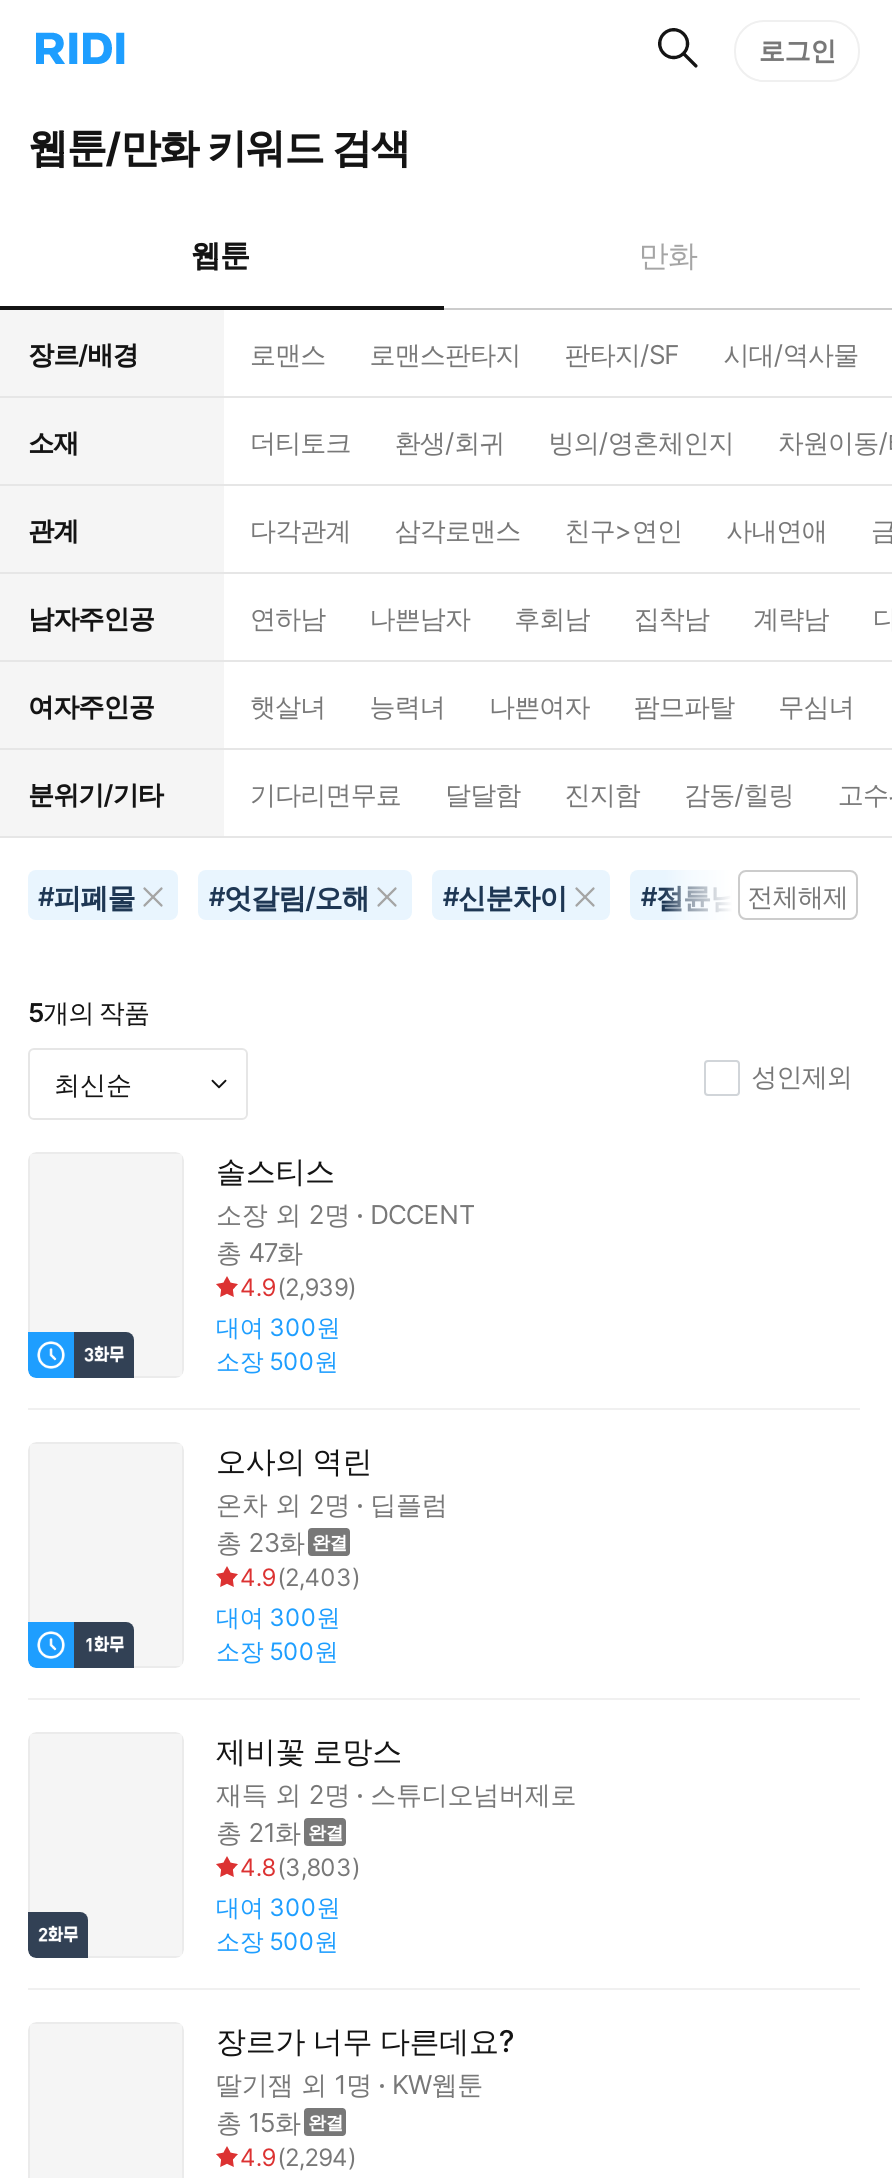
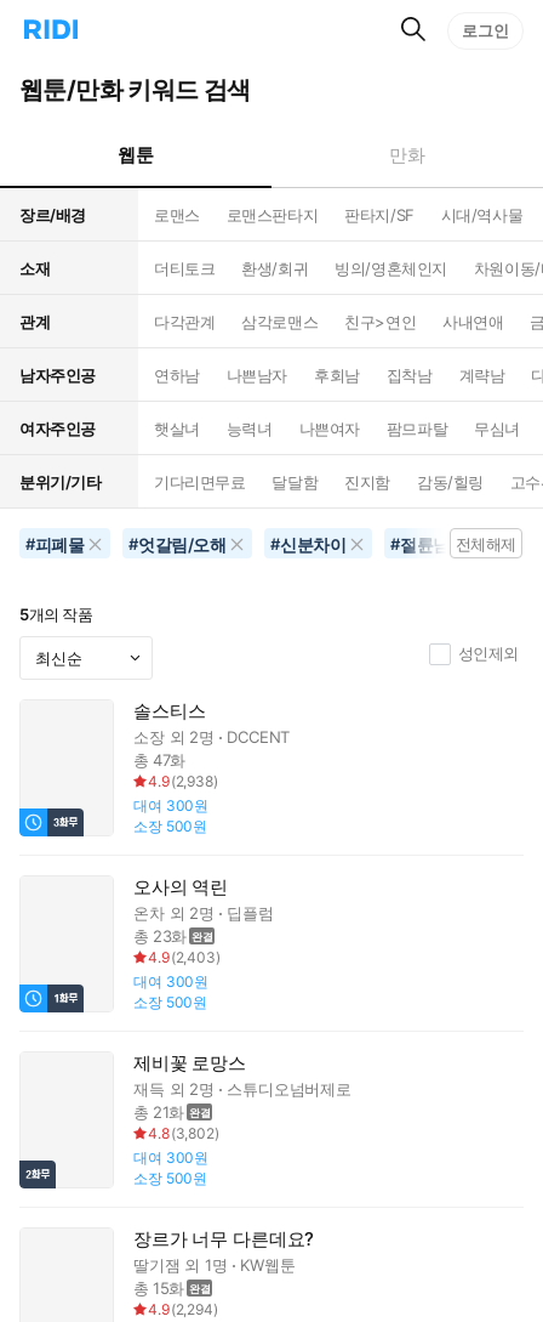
[240,1272,356,1302] 4.9(2,939) -> [148,772,218,790] 4.9(2,938)
[240,1852,360,1882] 4.8(3,803) -> [148,1124,219,1142] 4.8(3,802)

